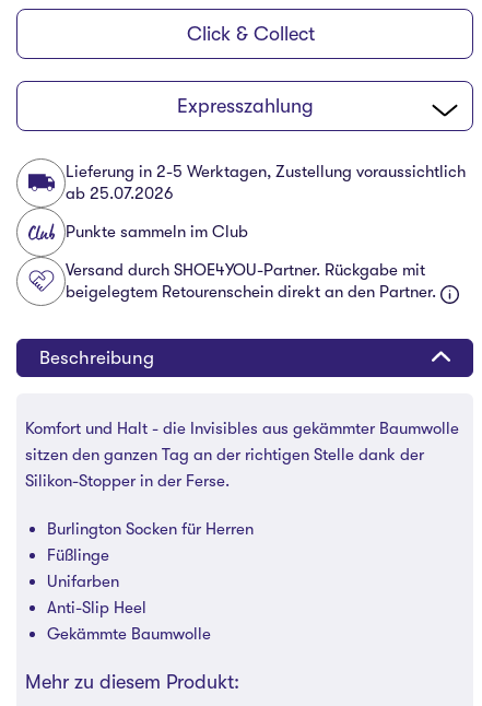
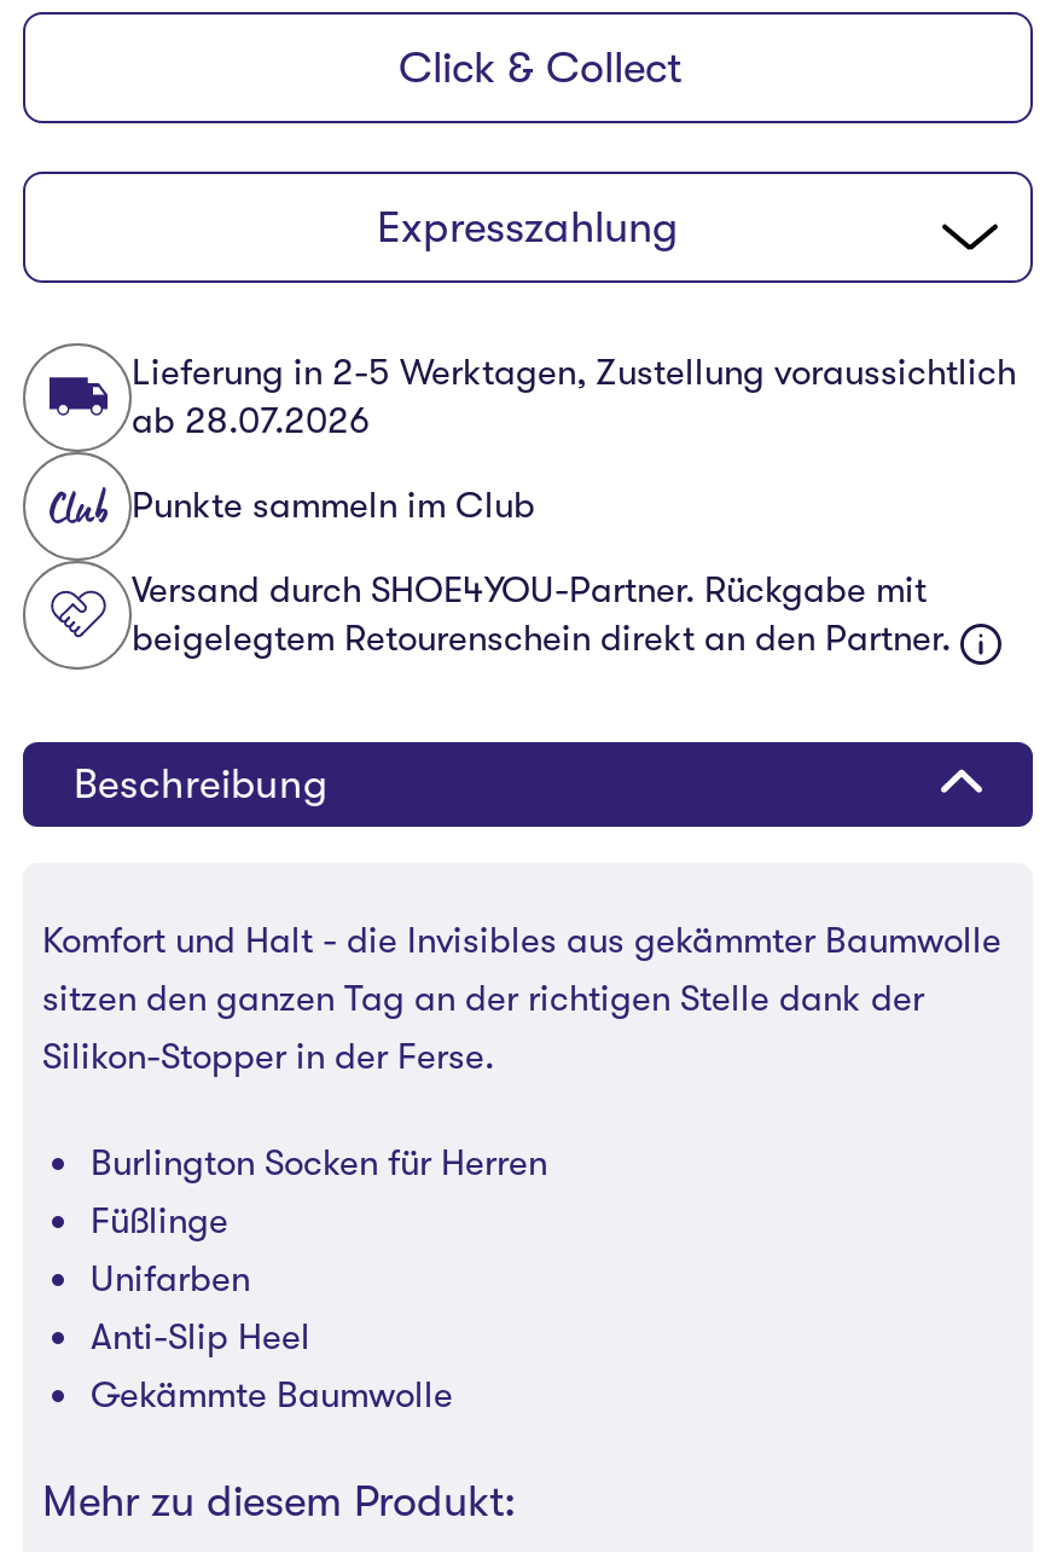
[66,184,174,204] ab 25.07.2026 -> [132,400,371,444] ab 28.07.2026

